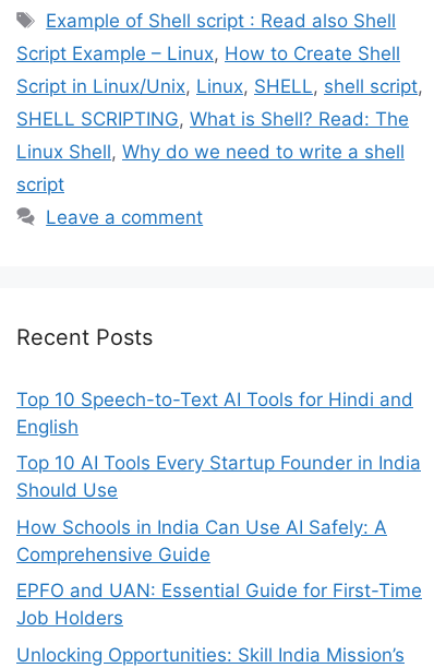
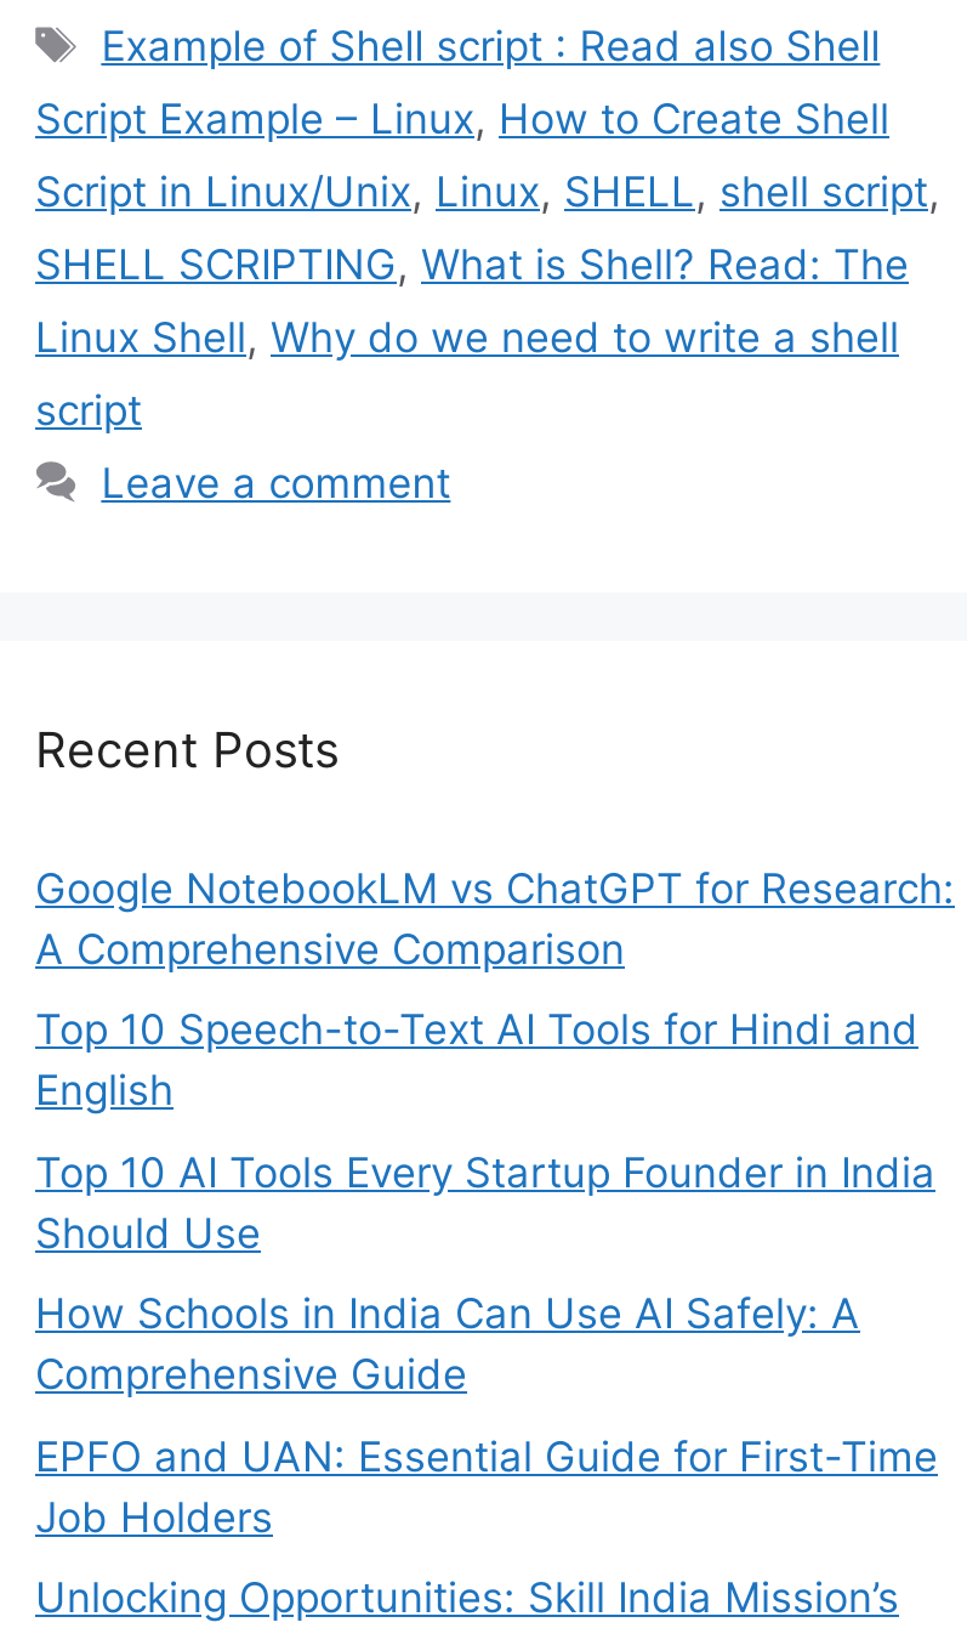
none -> [35,863,955,972] Google NotebookLM vs ChatGPT for Research: | A Comprehensive Comparison

